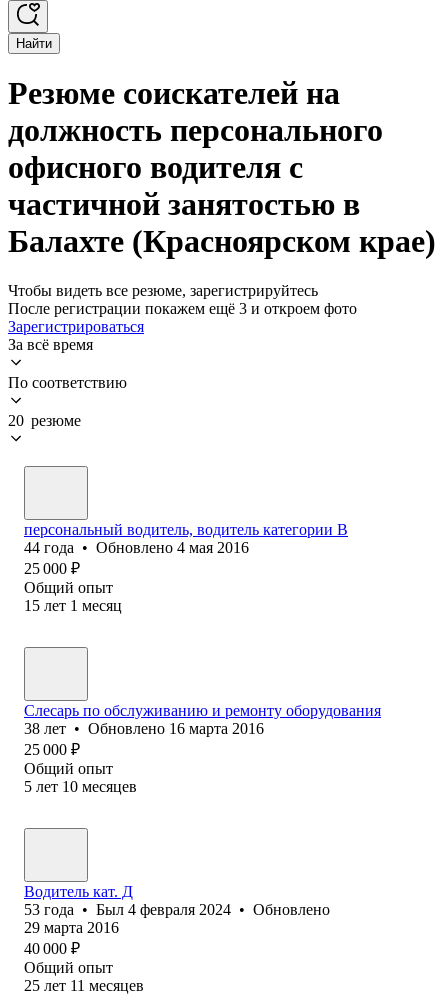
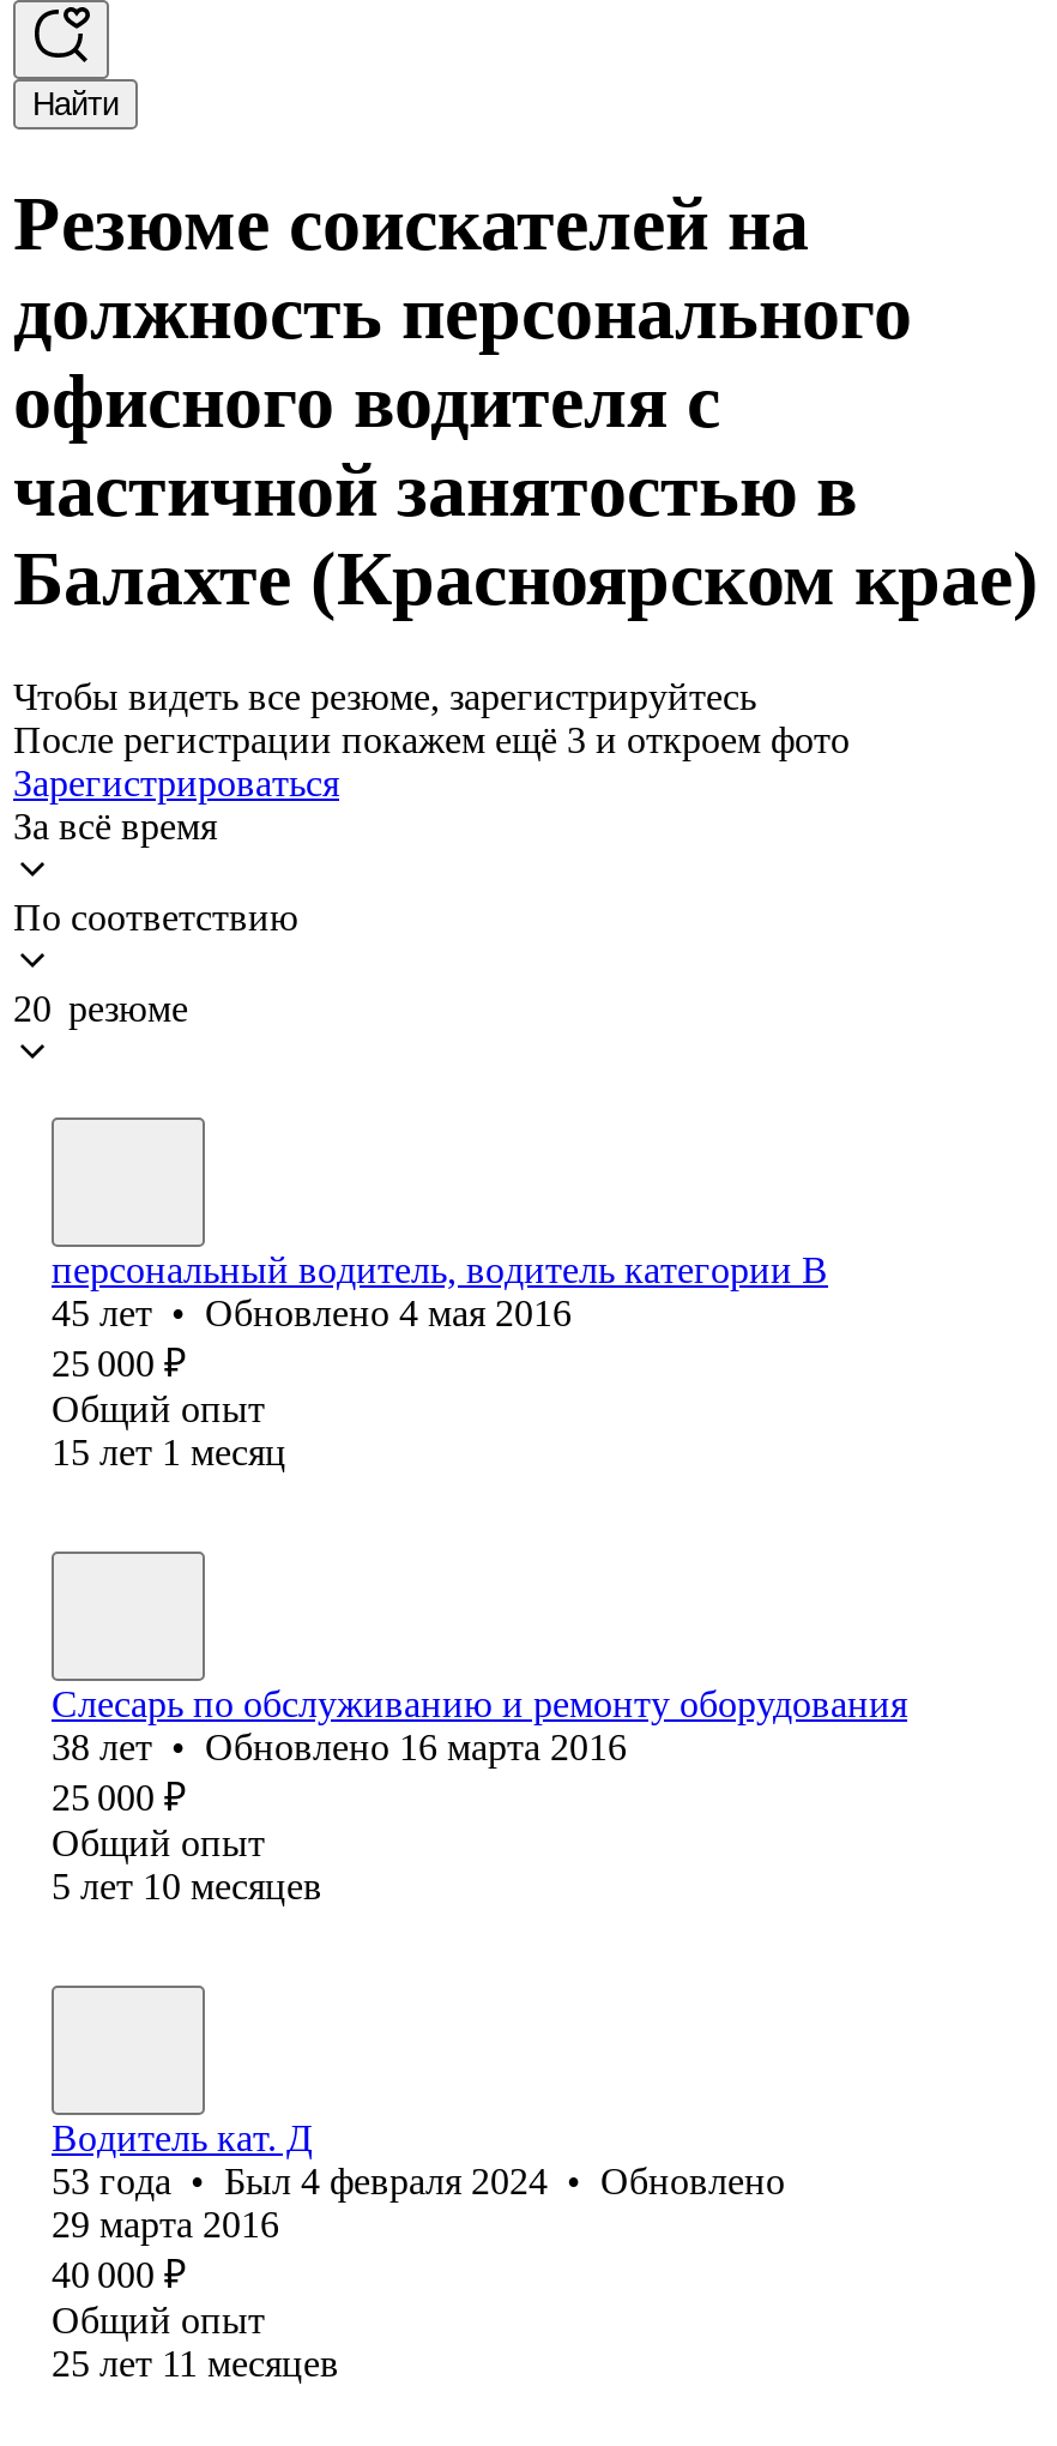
[24,539,249,556] 44 года • Обновлено 4 мая 2016 -> [52,1292,572,1333] 45 лет • Обновлено 4 мая 2016

